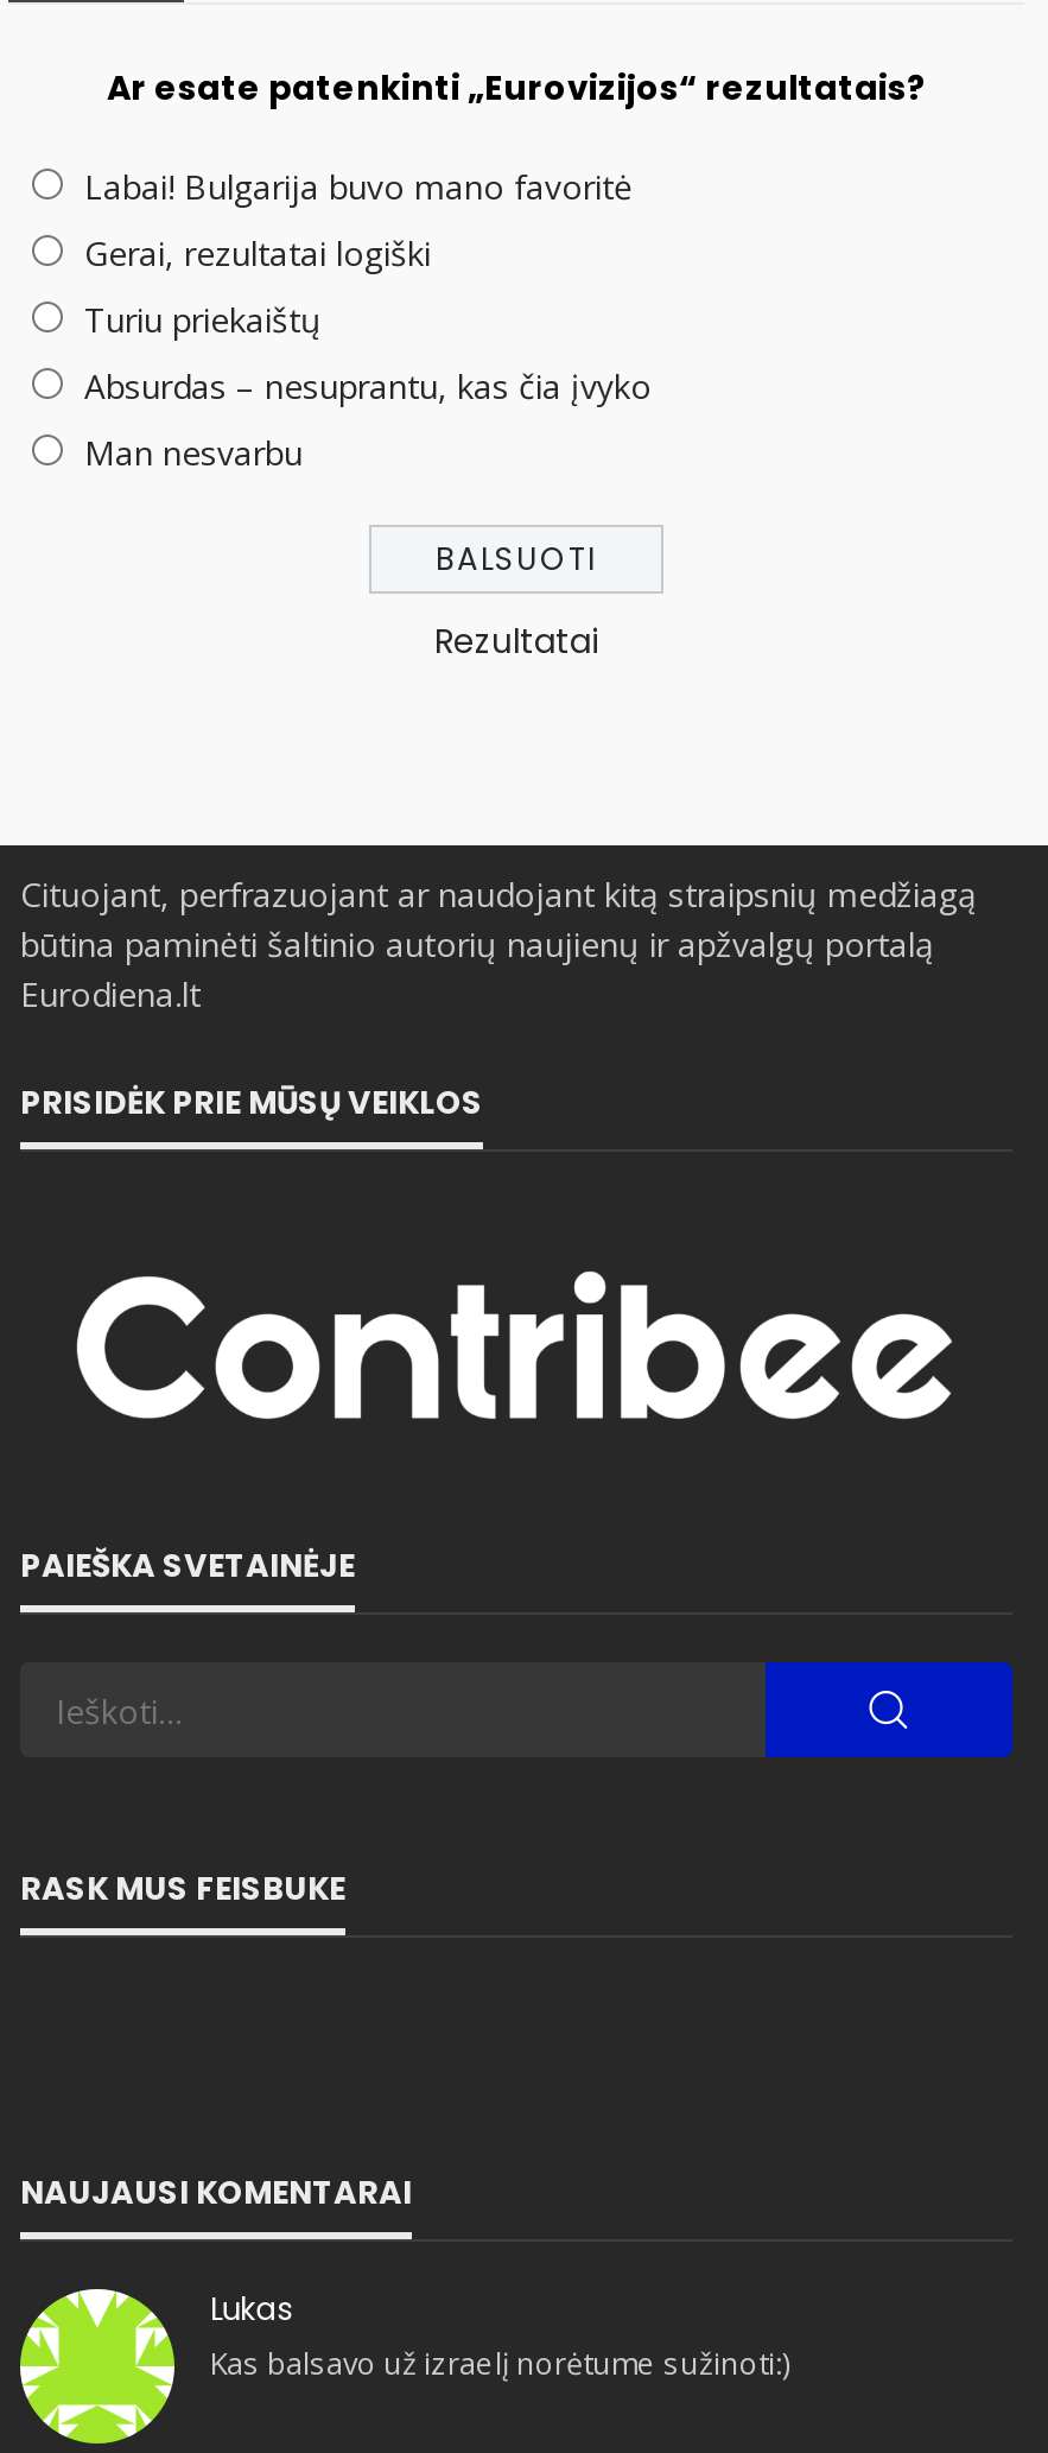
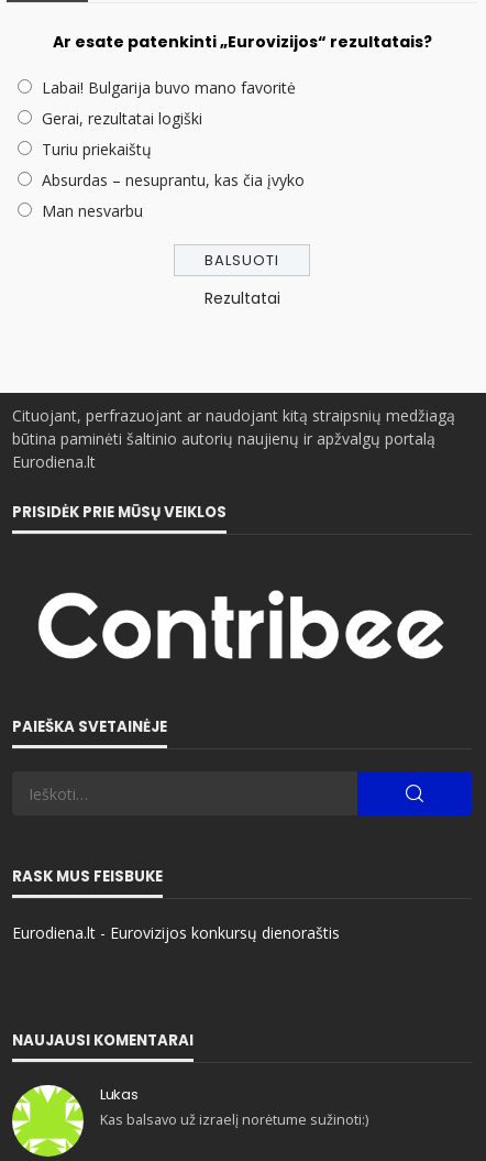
none -> [12,922,340,943] Eurodiena.lt - Eurovizijos konkursų dienoraštis

